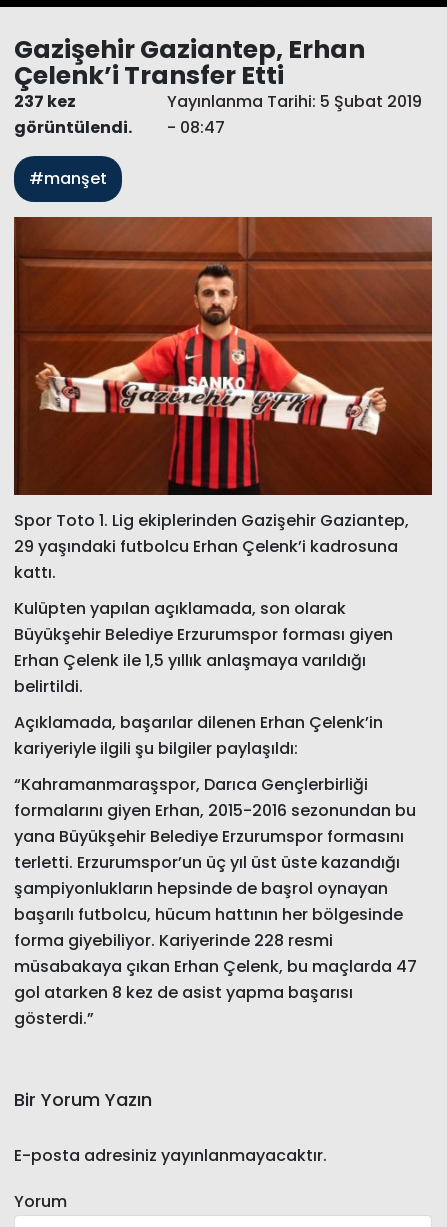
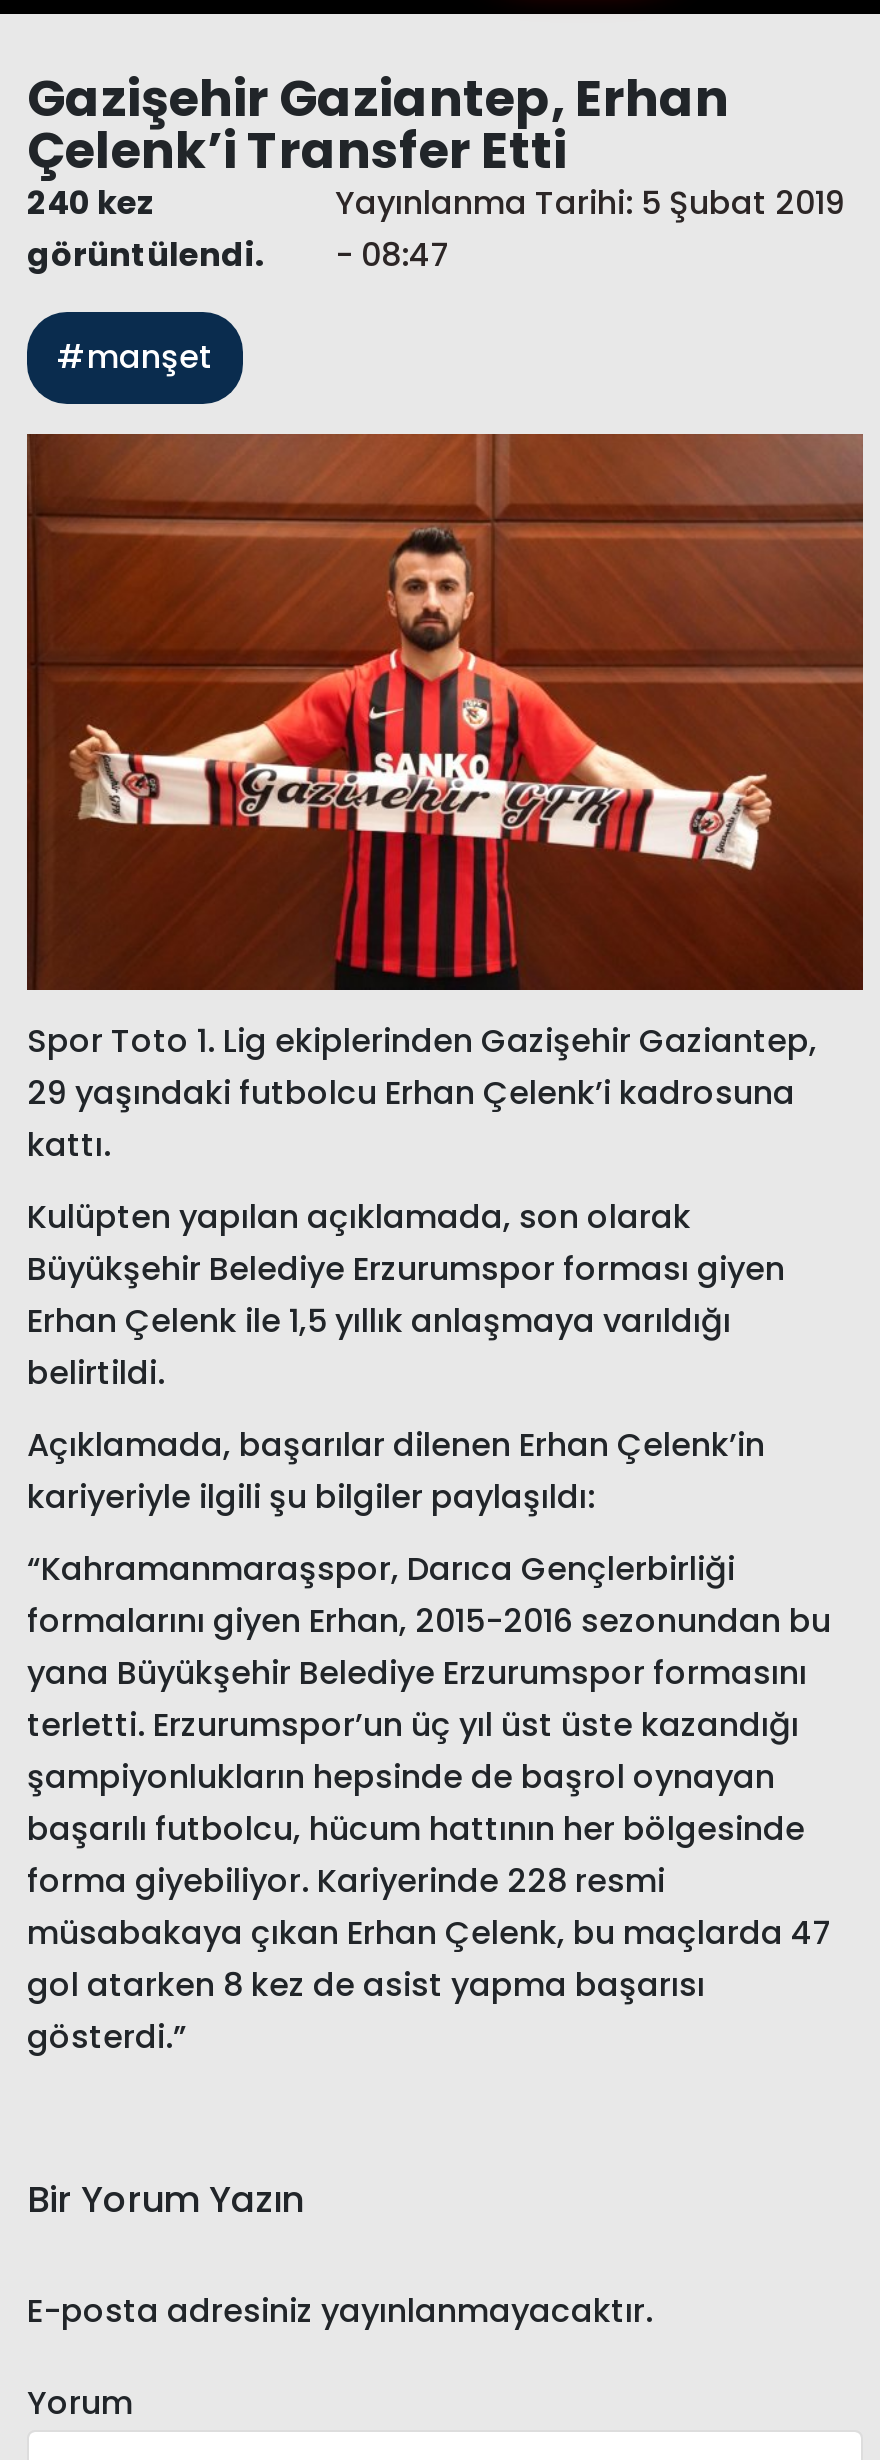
[14,90,76,113] 237 kez -> [27,180,155,226] 240 kez

